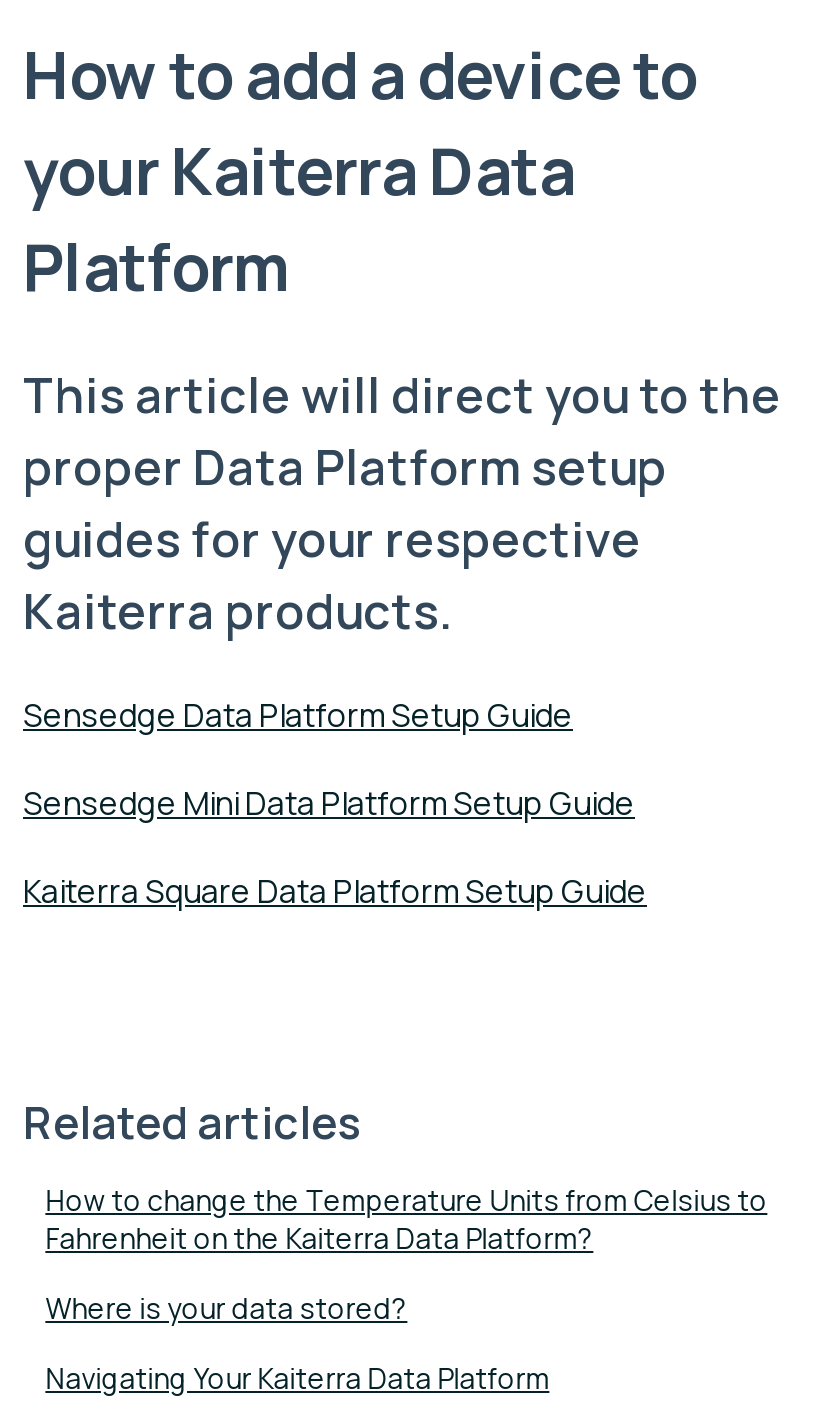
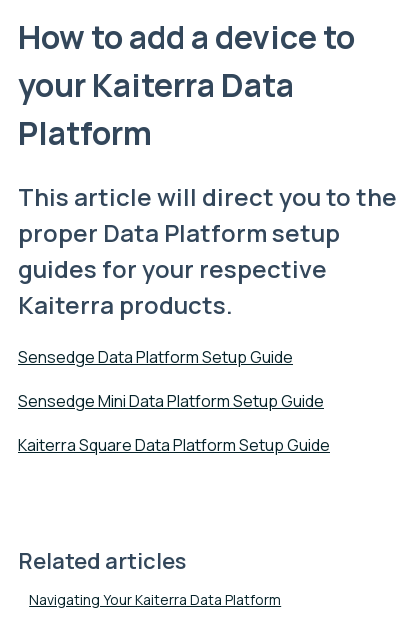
[45,1181,767,1327] How to change the Temperature Units from Celsius to | Fahrenheit on the Kaiterra Data Platform? | Where is your data stored? -> none

